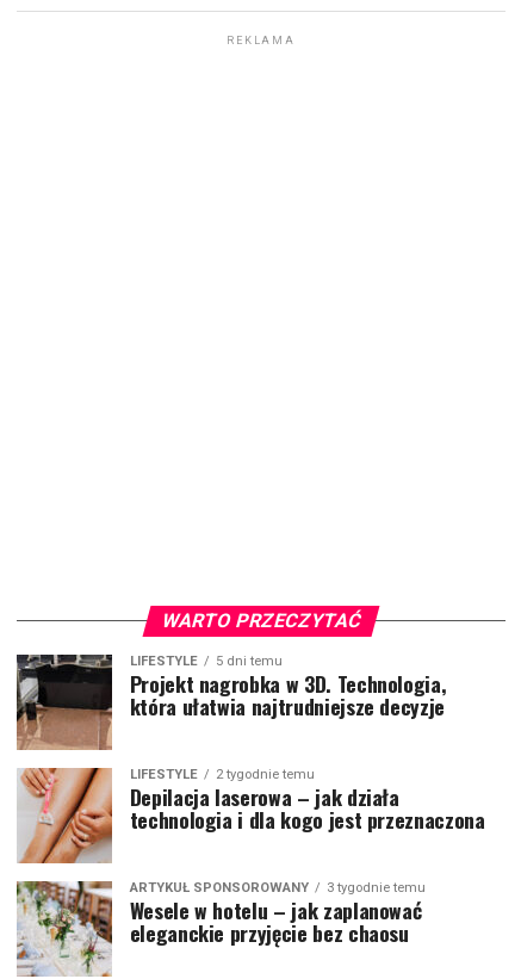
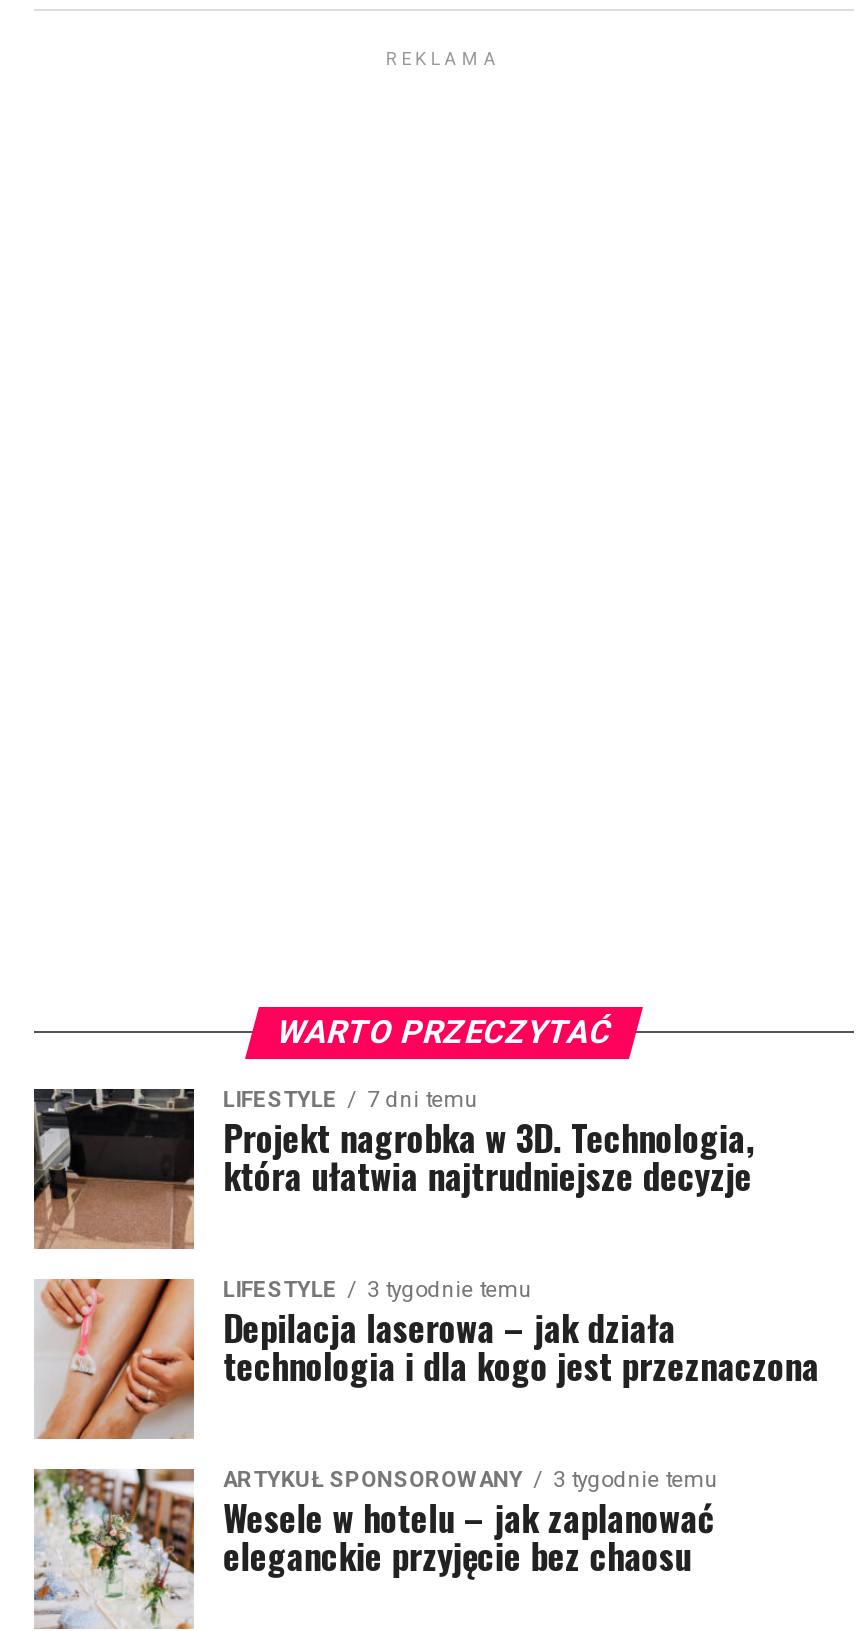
[130,653,282,669] LIFESTYLE 5 dni temu -> [223,1086,479,1112] LIFESTYLE 7 dni temu
[215,766,314,782] 2 tygodnie temu -> [367,1276,533,1302] 3 tygodnie temu

